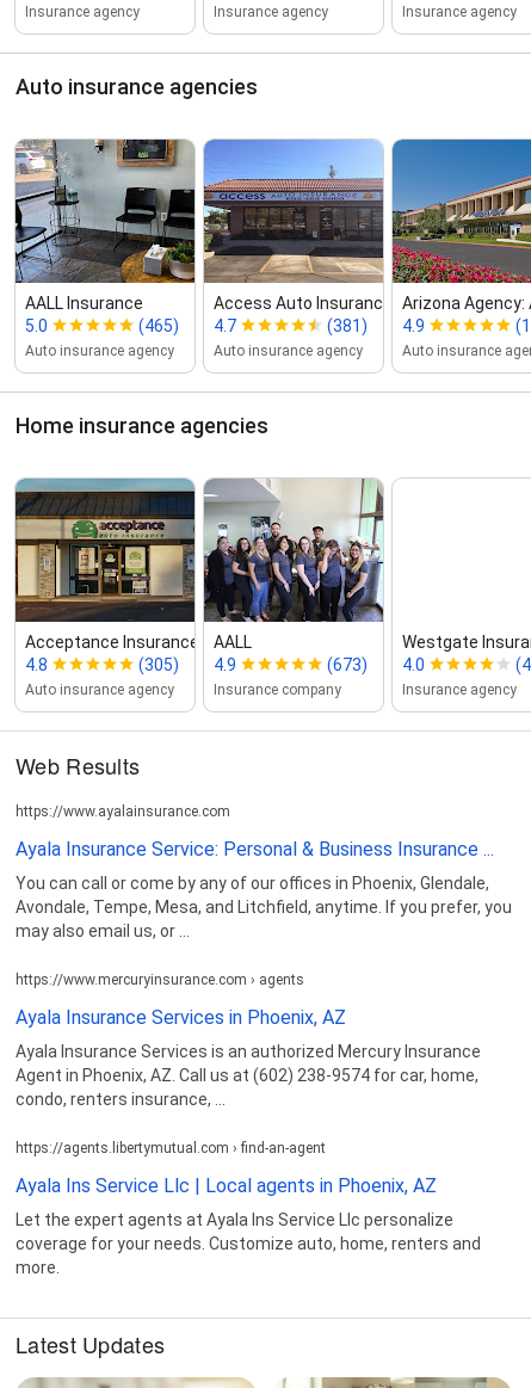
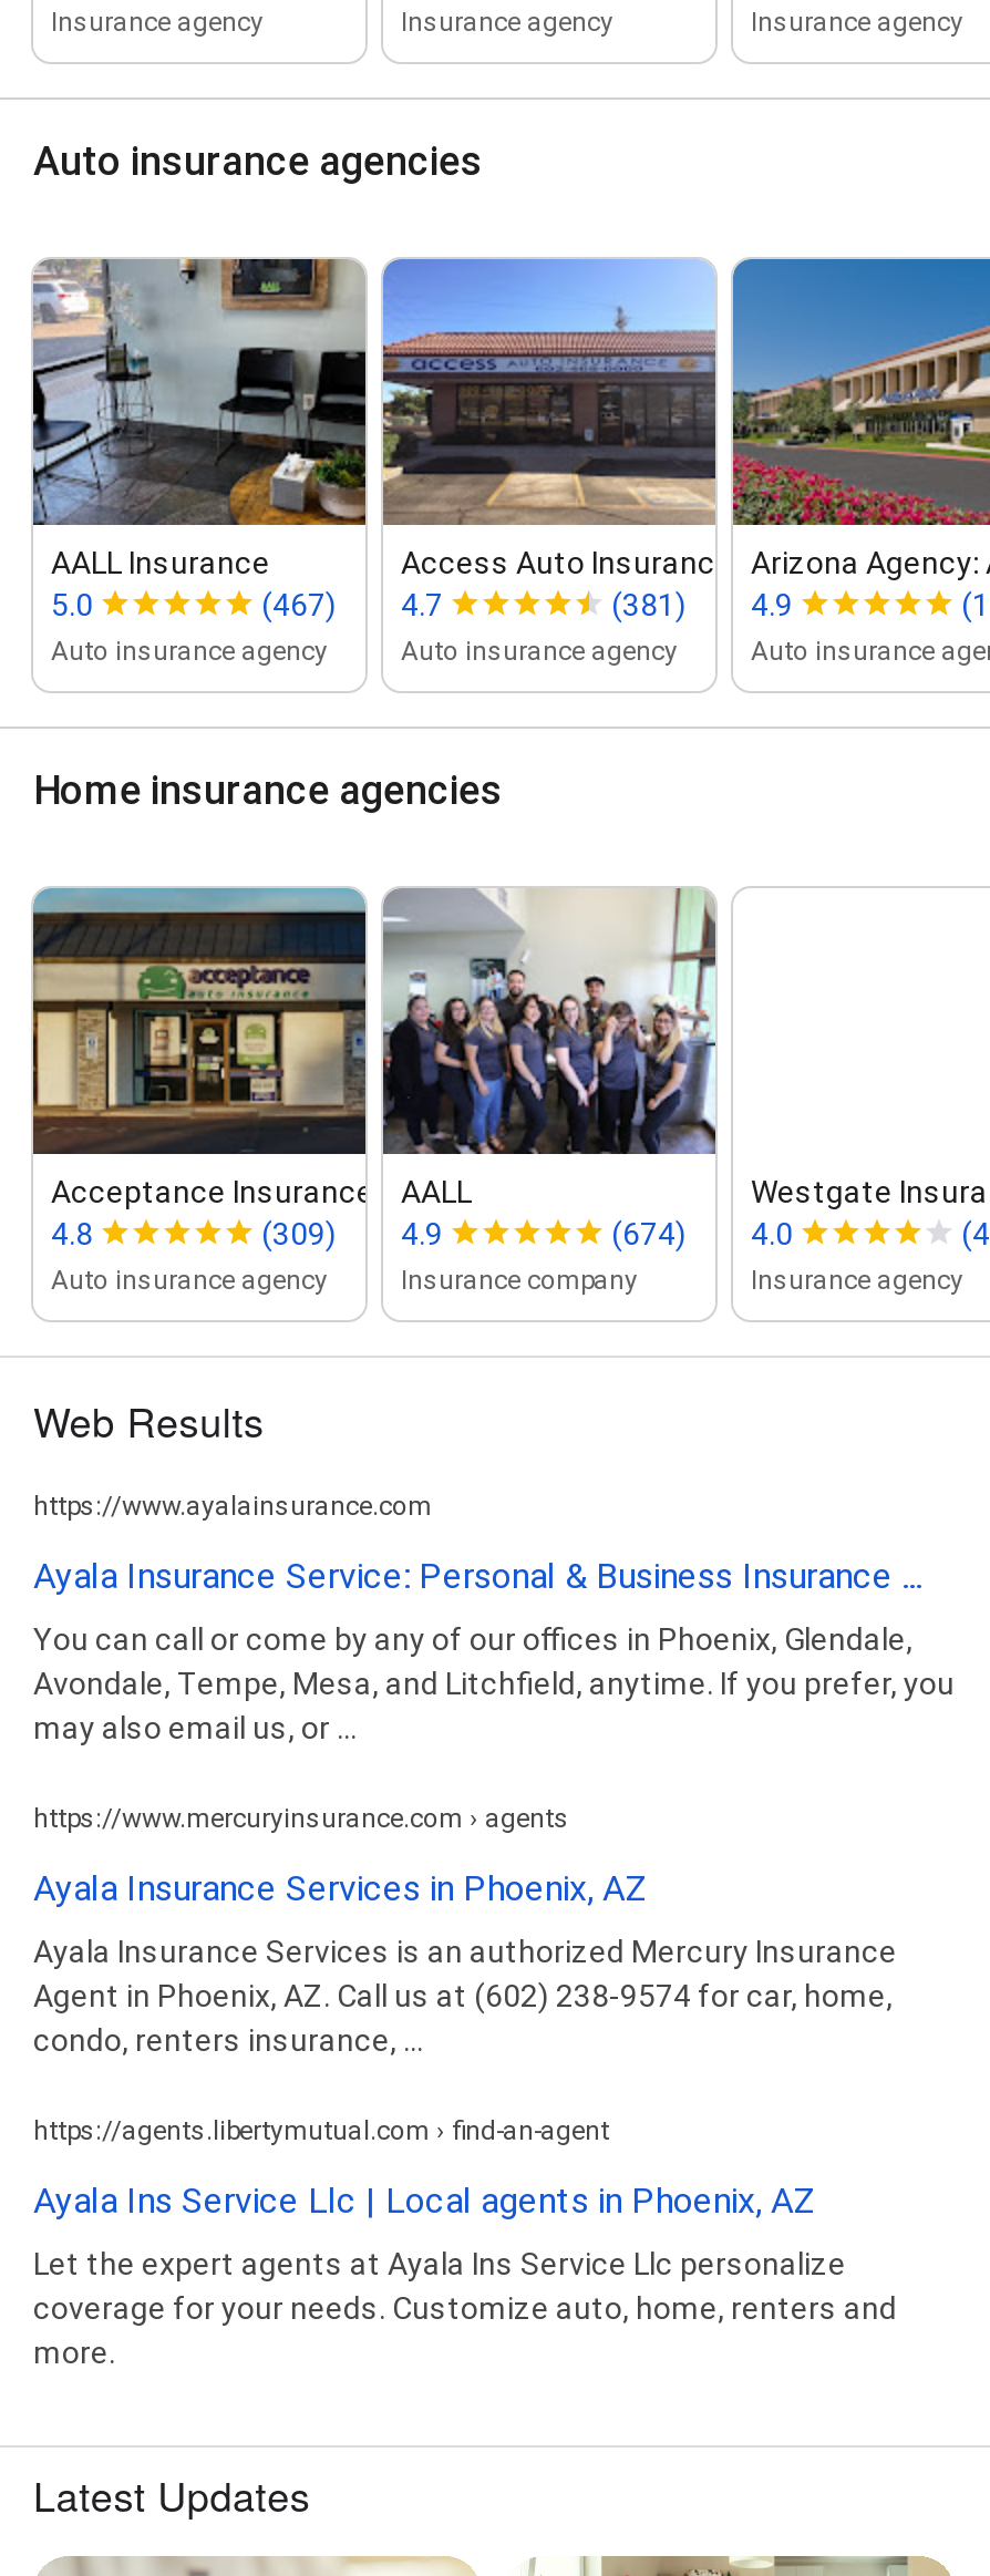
[138,316,236,335] (465) 4.7 -> [261,586,443,622] (467) 4.7
[138,655,236,674] (305) 4.9 -> [261,1215,443,1251] (309) 4.9
[327,655,425,674] (673) 4.0 -> [611,1215,793,1251] (674) 4.0

